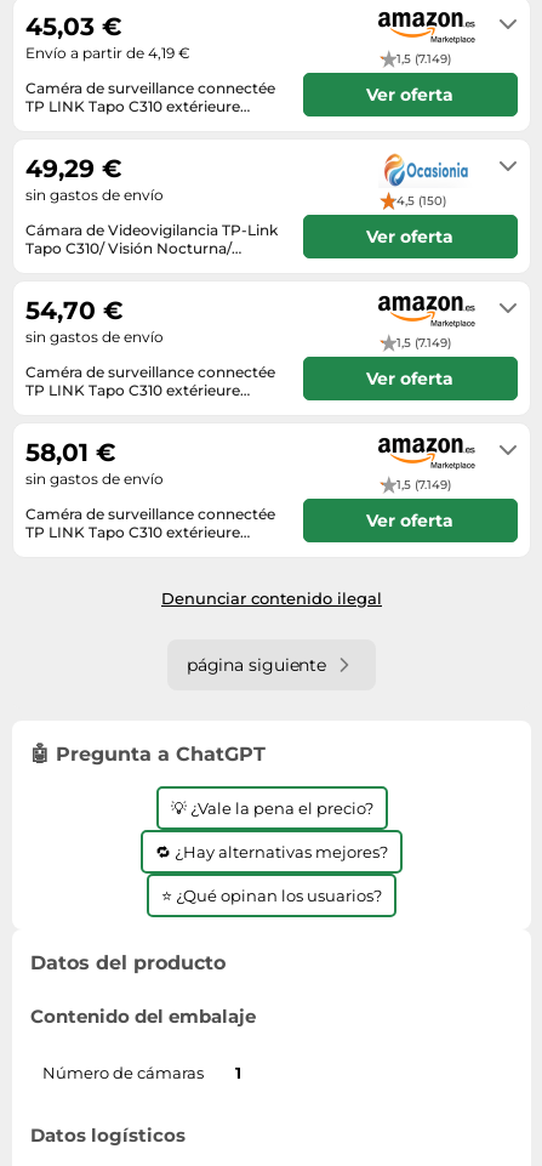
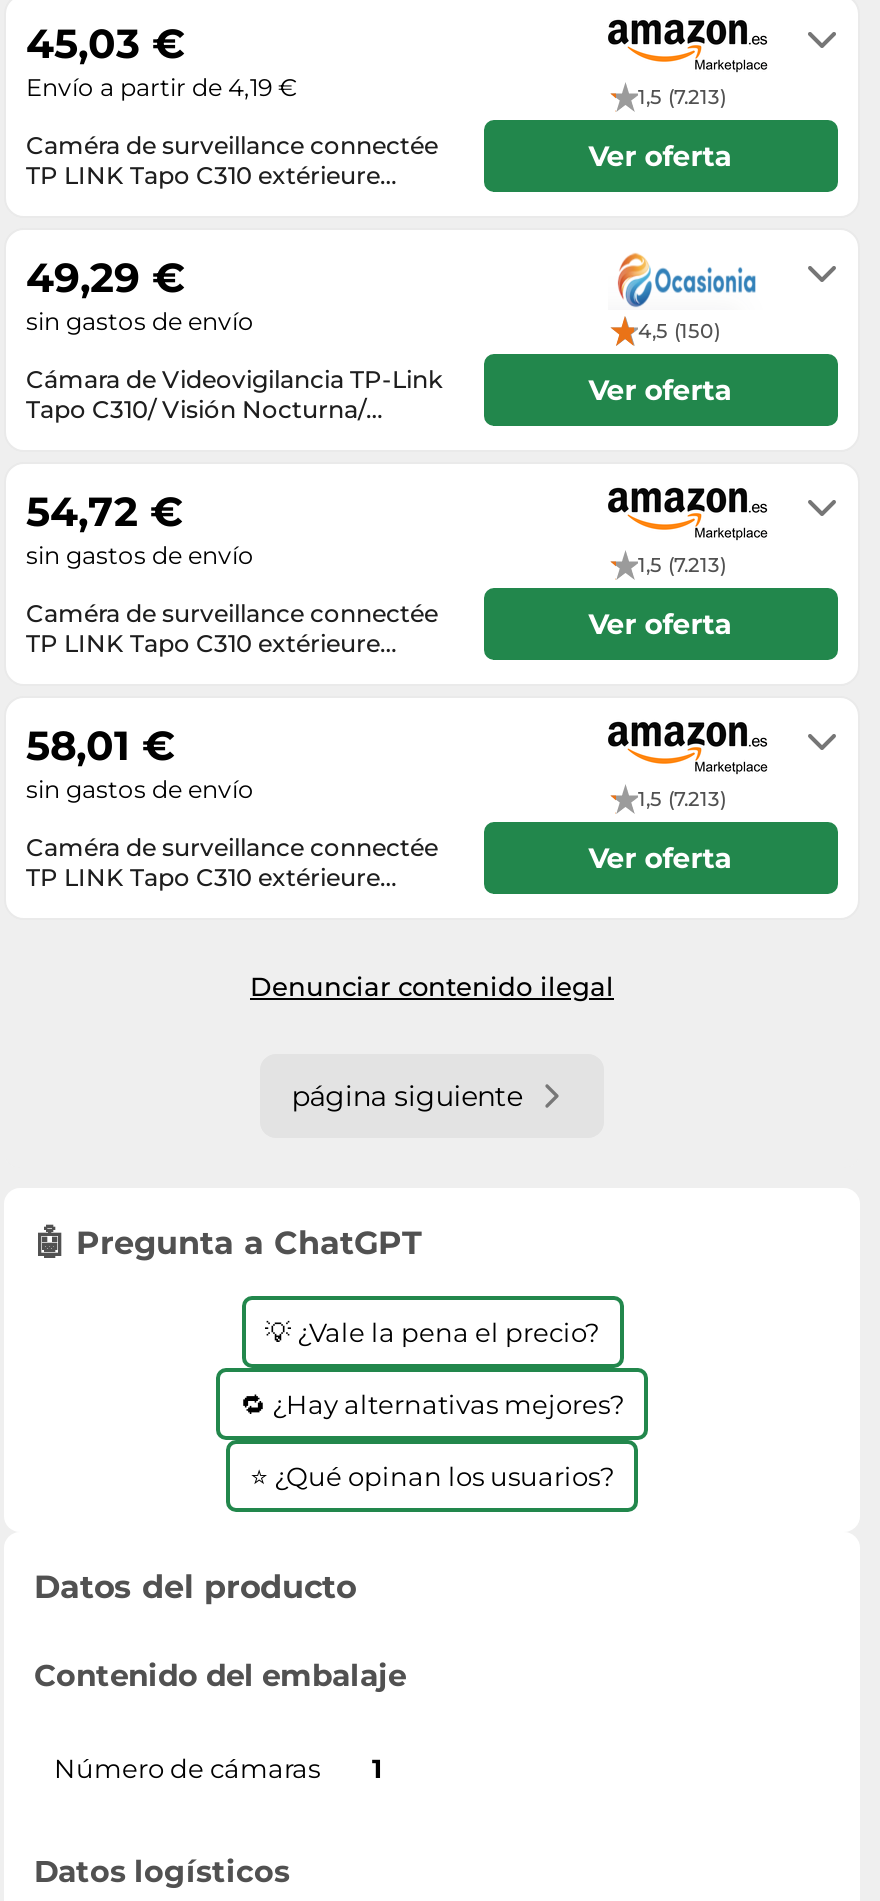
[396,51,451,67] 1,5 (7.149) -> [638,84,726,110] 1,5 (7.213)
[25,295,124,325] 54,70 € -> [26,486,184,536] 54,72 €
[396,335,451,351] 1,5 (7.149) -> [638,552,726,578] 1,5 (7.213)
[396,477,451,493] 1,5 (7.149) -> [638,786,726,812] 1,5 (7.213)

